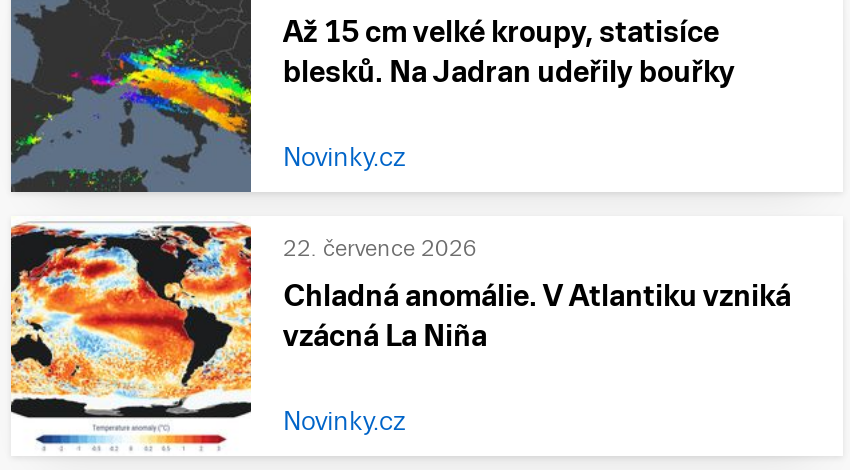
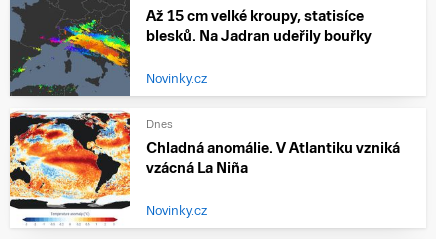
[283,236,477,260] 22. července 2026 -> [146,118,173,130] Dnes

